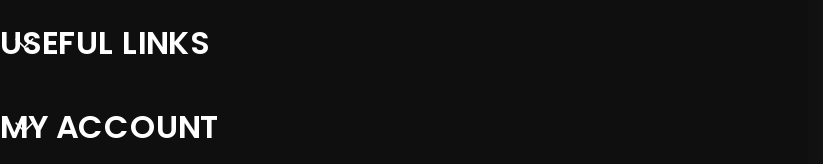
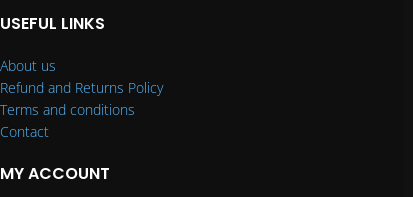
none -> [0,56,163,141] About us | Refund and Returns Policy | Terms and conditions | Contact

